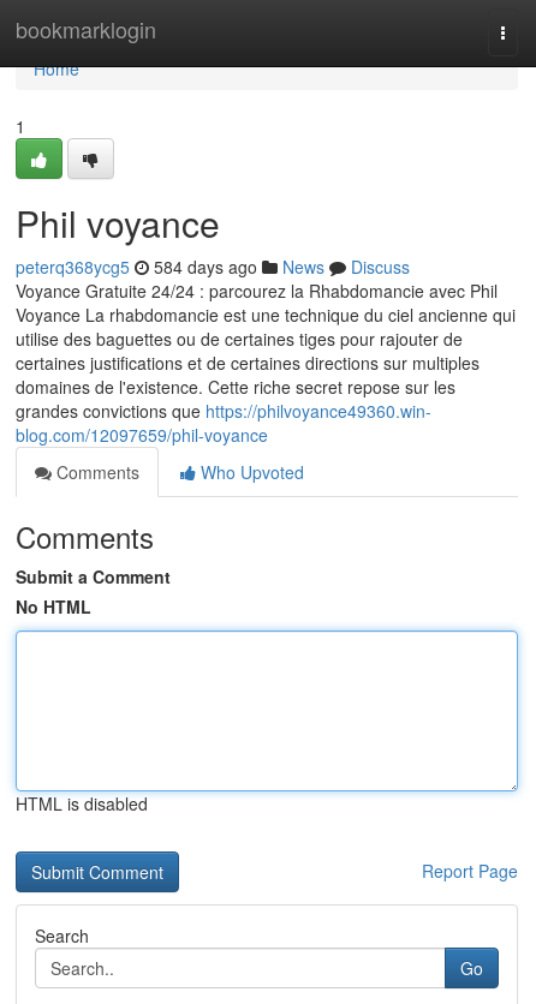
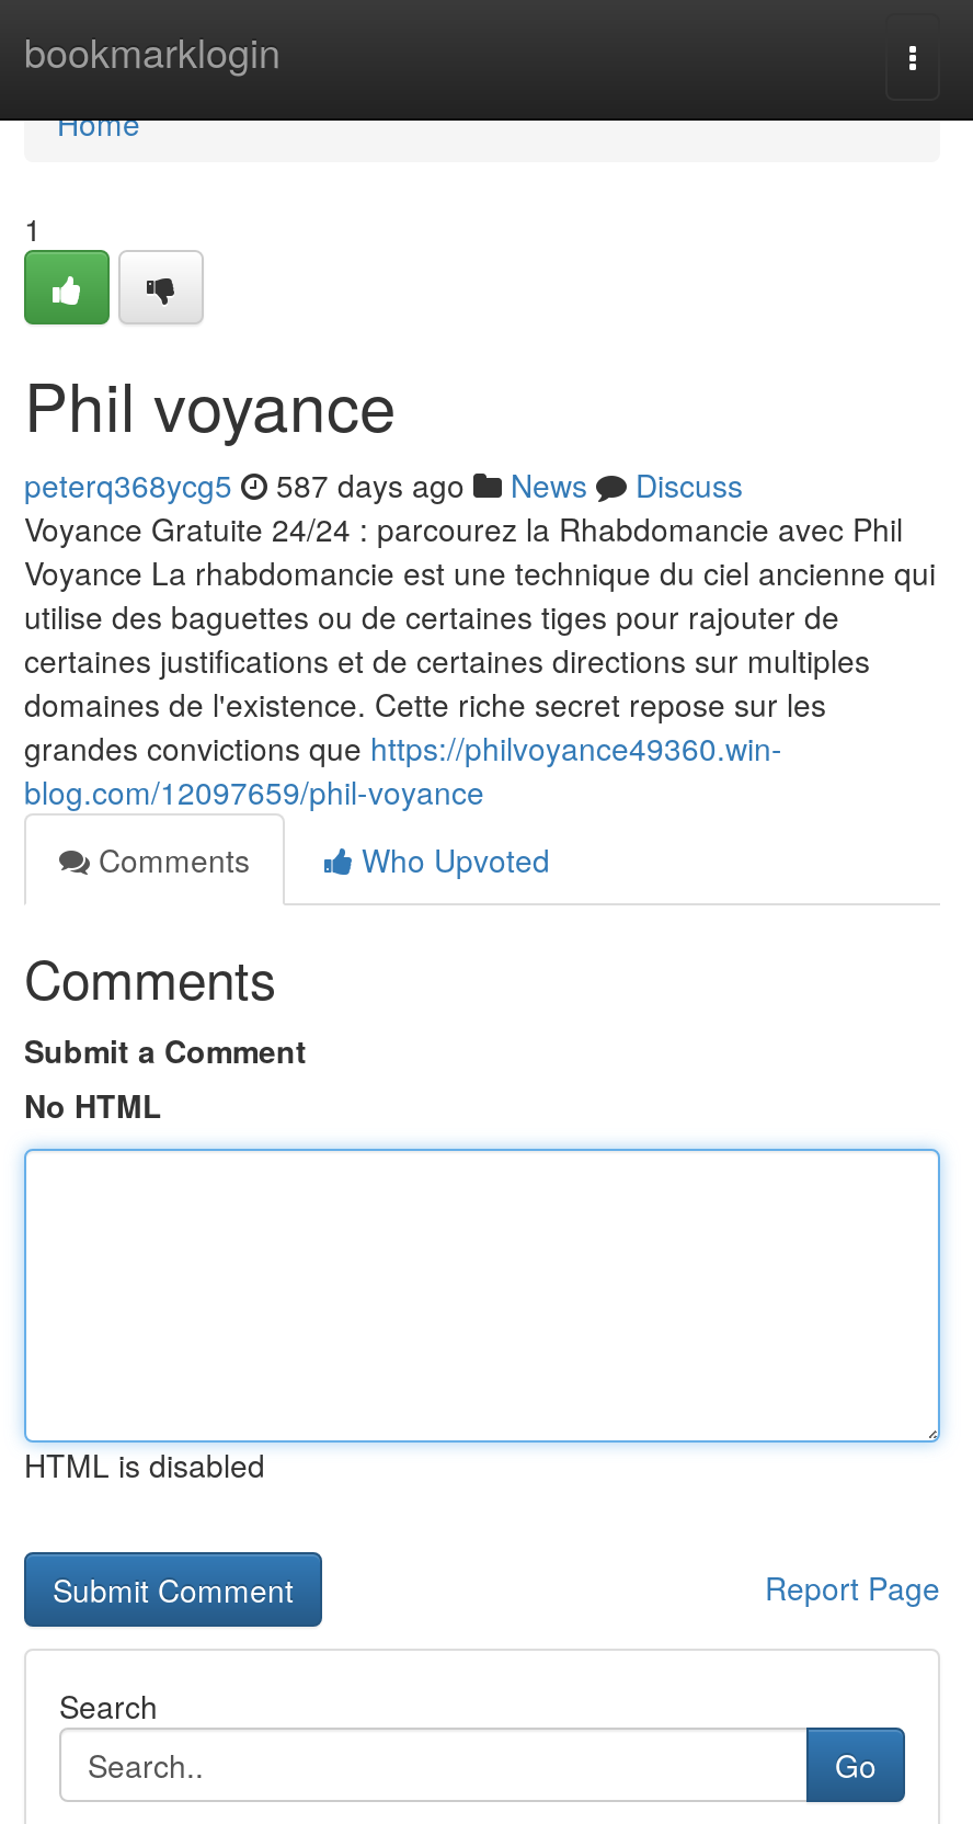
[16,255,410,279] peterq368ycg5 584 days ago News Discuss -> [24,463,743,506] peterq368ycg5 587 days ago News Discuss

